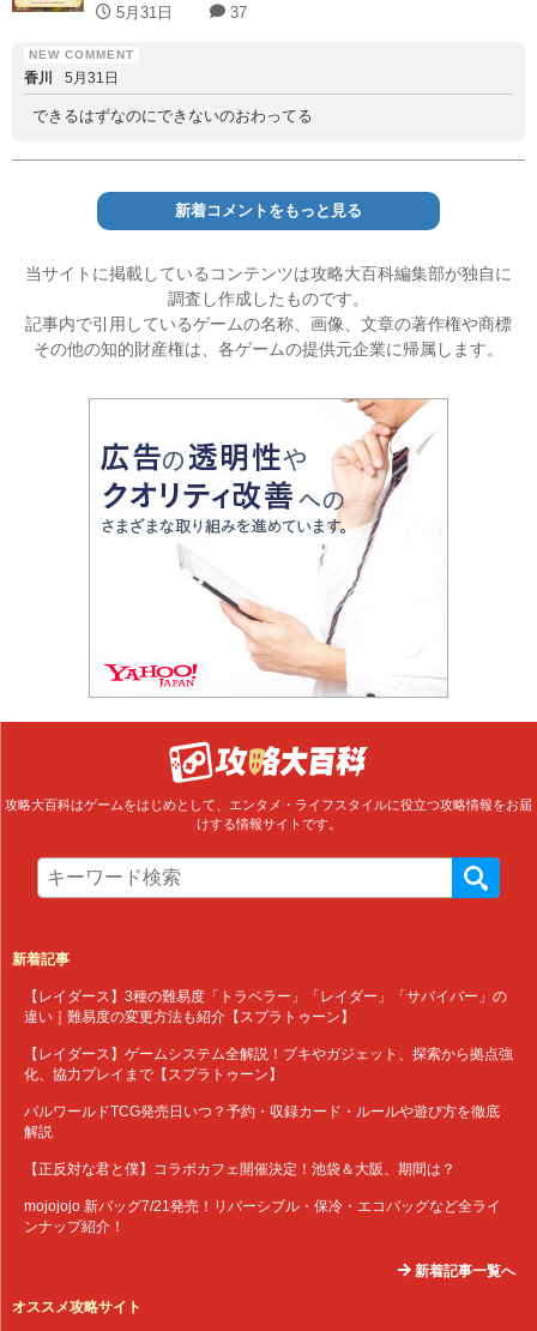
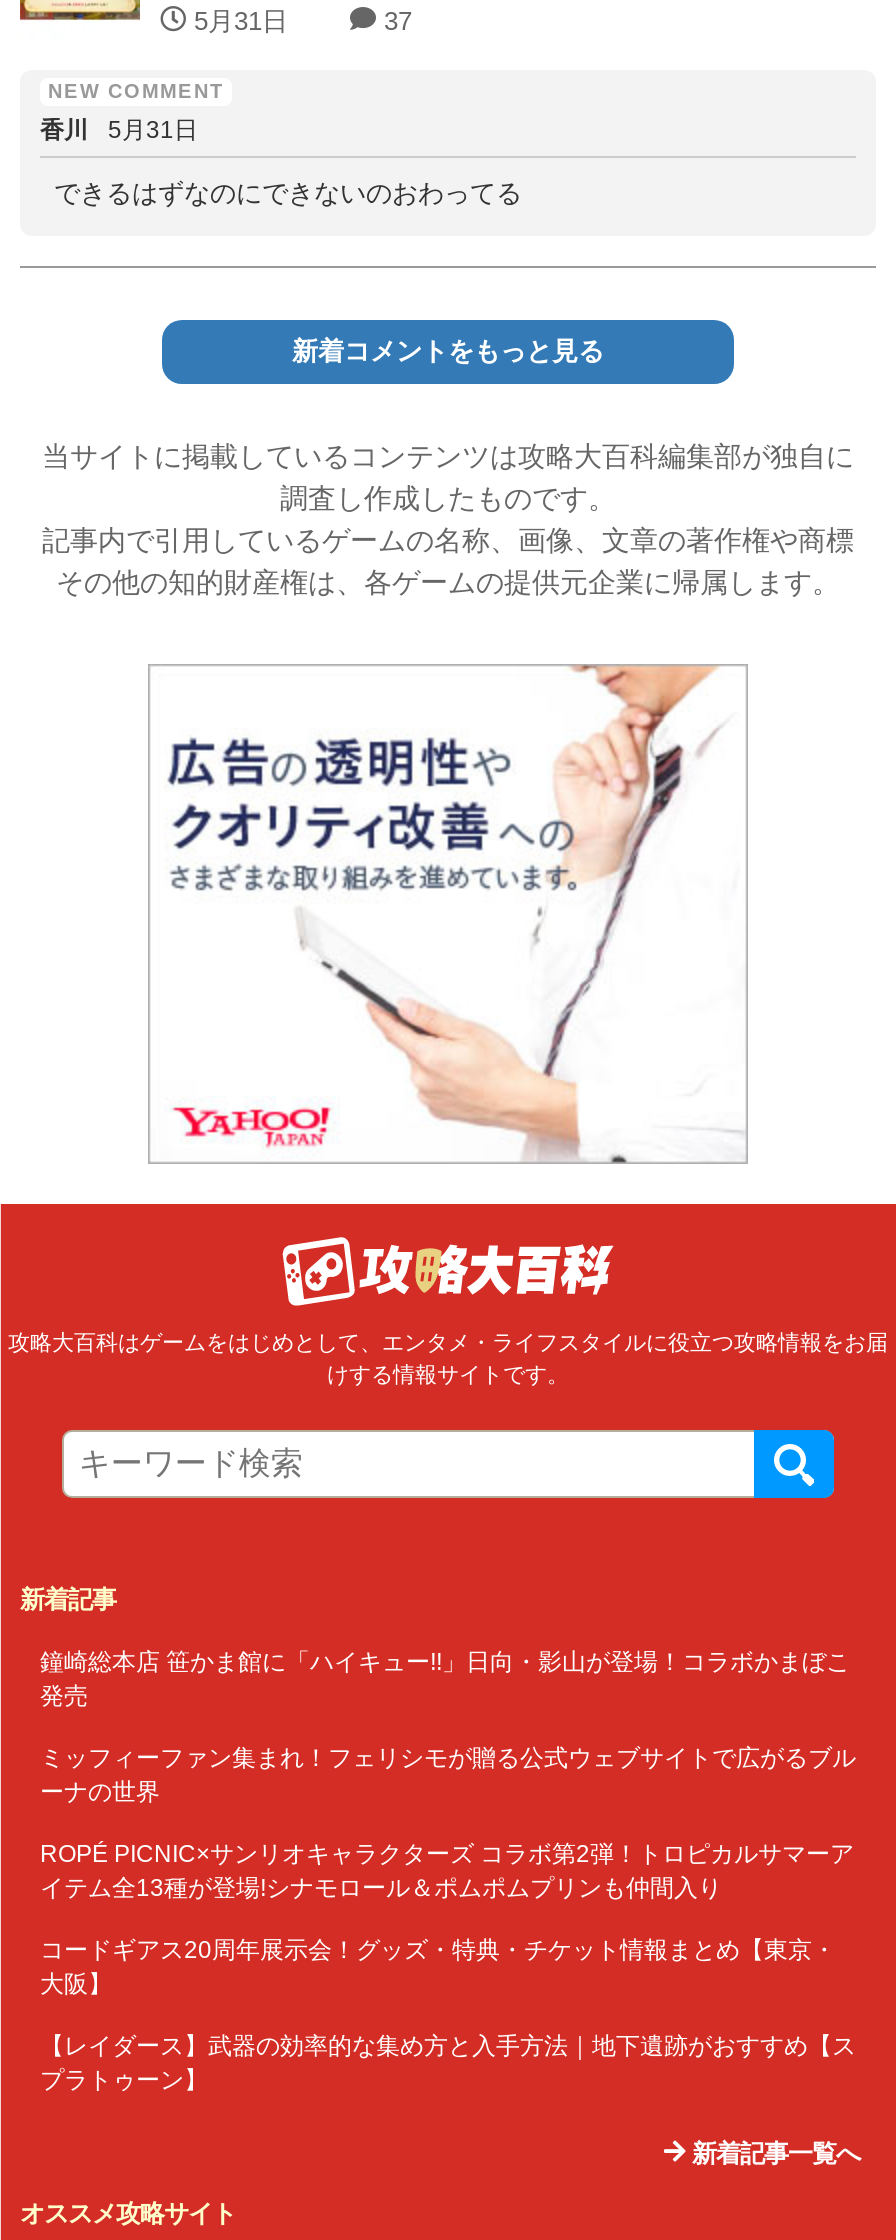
[24,988,507,1024] 【レイダース】3種の難易度「トラベラー」「レイダー」「サバイバー」の | 違い｜難易度の変更方法も紹介【スプラトゥーン】 -> [40,1648,850,1708] 鐘崎総本店 笹かま館に「ハイキュー!!」日向・影山が登場！コラボかまぼこ | 発売
[24,1046,513,1082] 【レイダース】ゲームシステム全解説！ブキやガジェット、探索から拠点強 | 化、協力プレイまで【スプラトゥーン】 -> [40,1744,856,1804] ミッフィーファン集まれ！フェリシモが贈る公式ウェブサイトで広がるブル | ーナの世界
[24,1103,500,1139] パルワールドTCG発売日いつ？予約・収録カード・ルールや遊び方を徹底 | 解説 -> [40,1840,854,1900] ROPÉ PICNIC×サンリオキャラクターズ コラボ第2弾！トロピカルサマーア | イテム全13種が登場!シナモロール＆ポムポムプリンも仲間入り
[24,1161,455,1176] 【正反対な君と僕】コラボカフェ開催決定！池袋＆大阪、期間は？ -> [40,1936,836,1996] コードギアス20周年展示会！グッズ・特典・チケット情報まとめ【東京・ | 大阪】
[24,1198,501,1234] mojojojo 新バッグ7/21発売！リバーシブル・保冷・エコバッグなど全ライ | ンナップ紹介！ -> [40,2032,856,2092] 【レイダース】武器の効率的な集め方と入手方法｜地下遺跡がおすすめ【ス | プラトゥーン】

